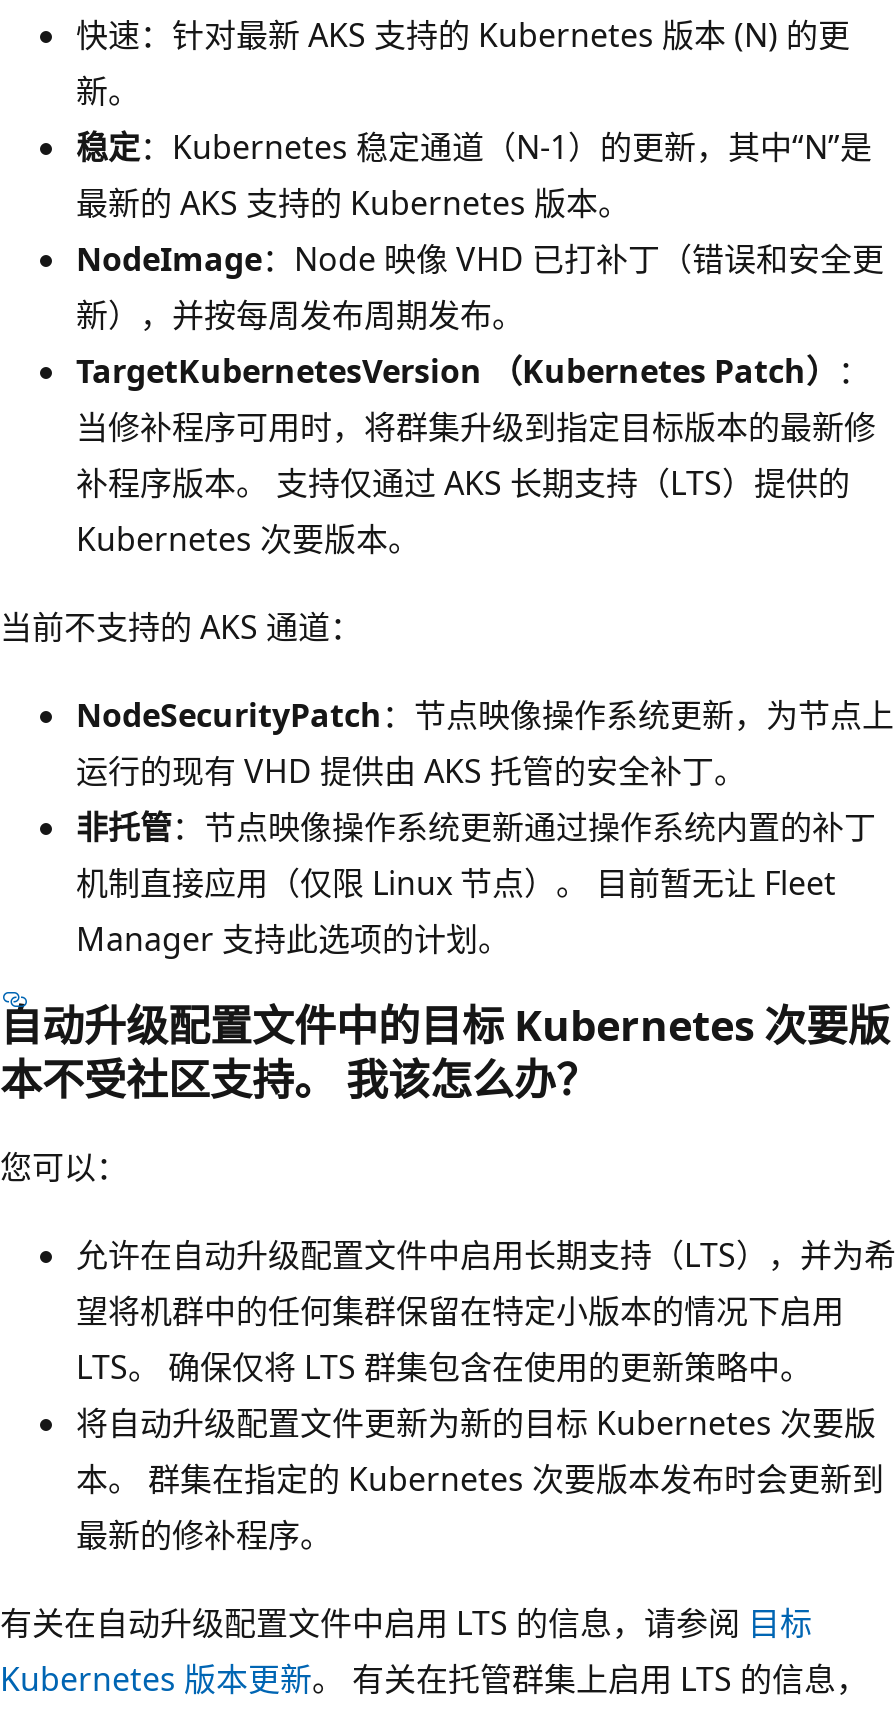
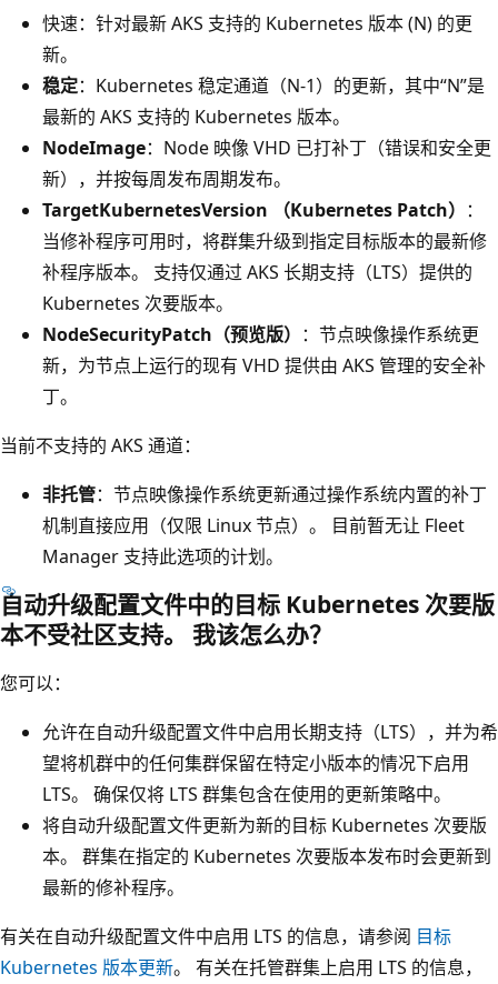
none -> [42,322,486,408] NodeSecurityPatch（预览版）：节点映像操作系统更 | 新，为节点上运行的现有 VHD 提供由 AKS 管理的安全补 | 丁。
moved [0,604,362,648] -> [0,433,201,457]: 当前不支持的 AKS 通道：
[76,692,894,792] NodeSecurityPatch：节点映像操作系统更新，为节点上 | 运行的现有 VHD 提供由 AKS 托管的安全补丁。 -> none

